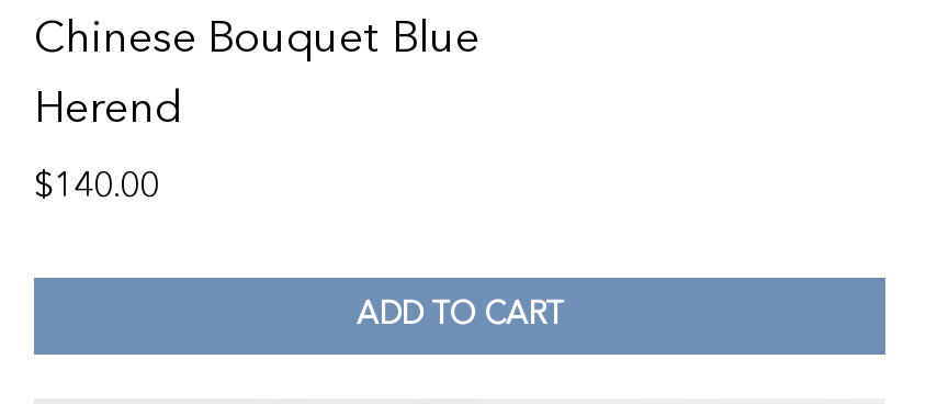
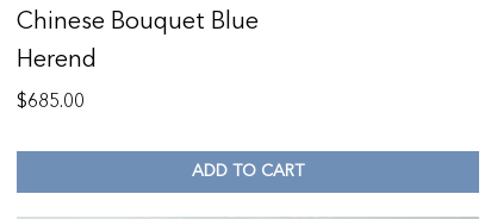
[34,162,159,210] $140.00 -> [17,88,85,114] $685.00

